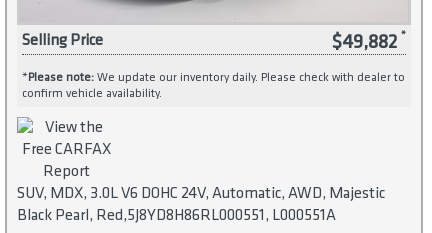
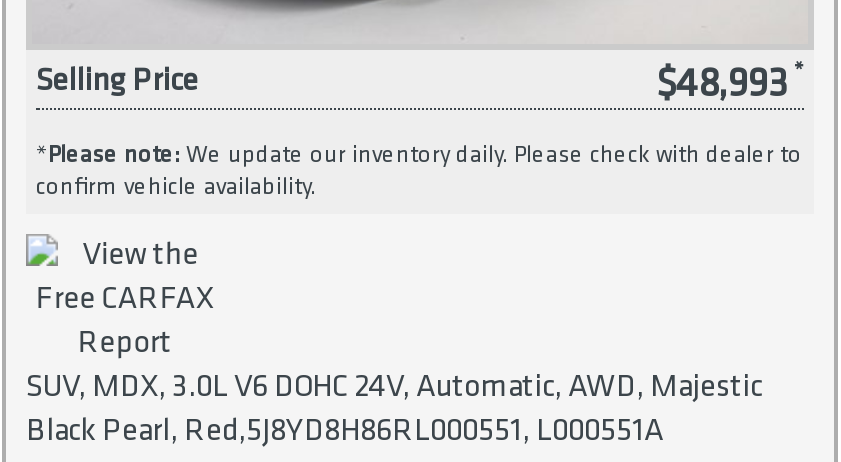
[332,30,401,54] $49,882 -> [656,60,794,108] $48,993

